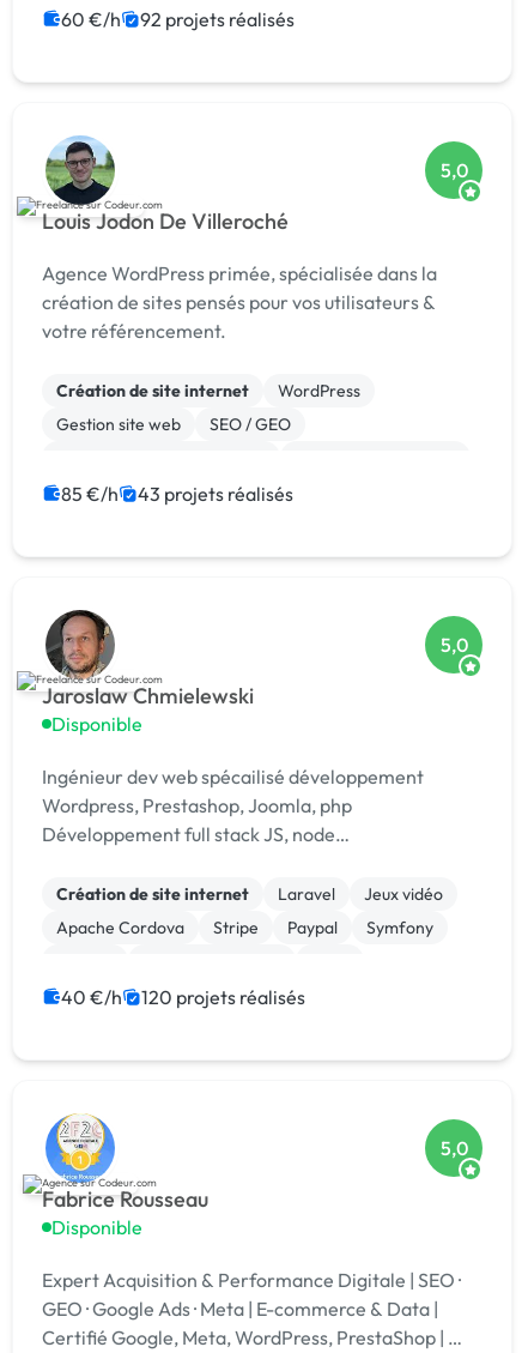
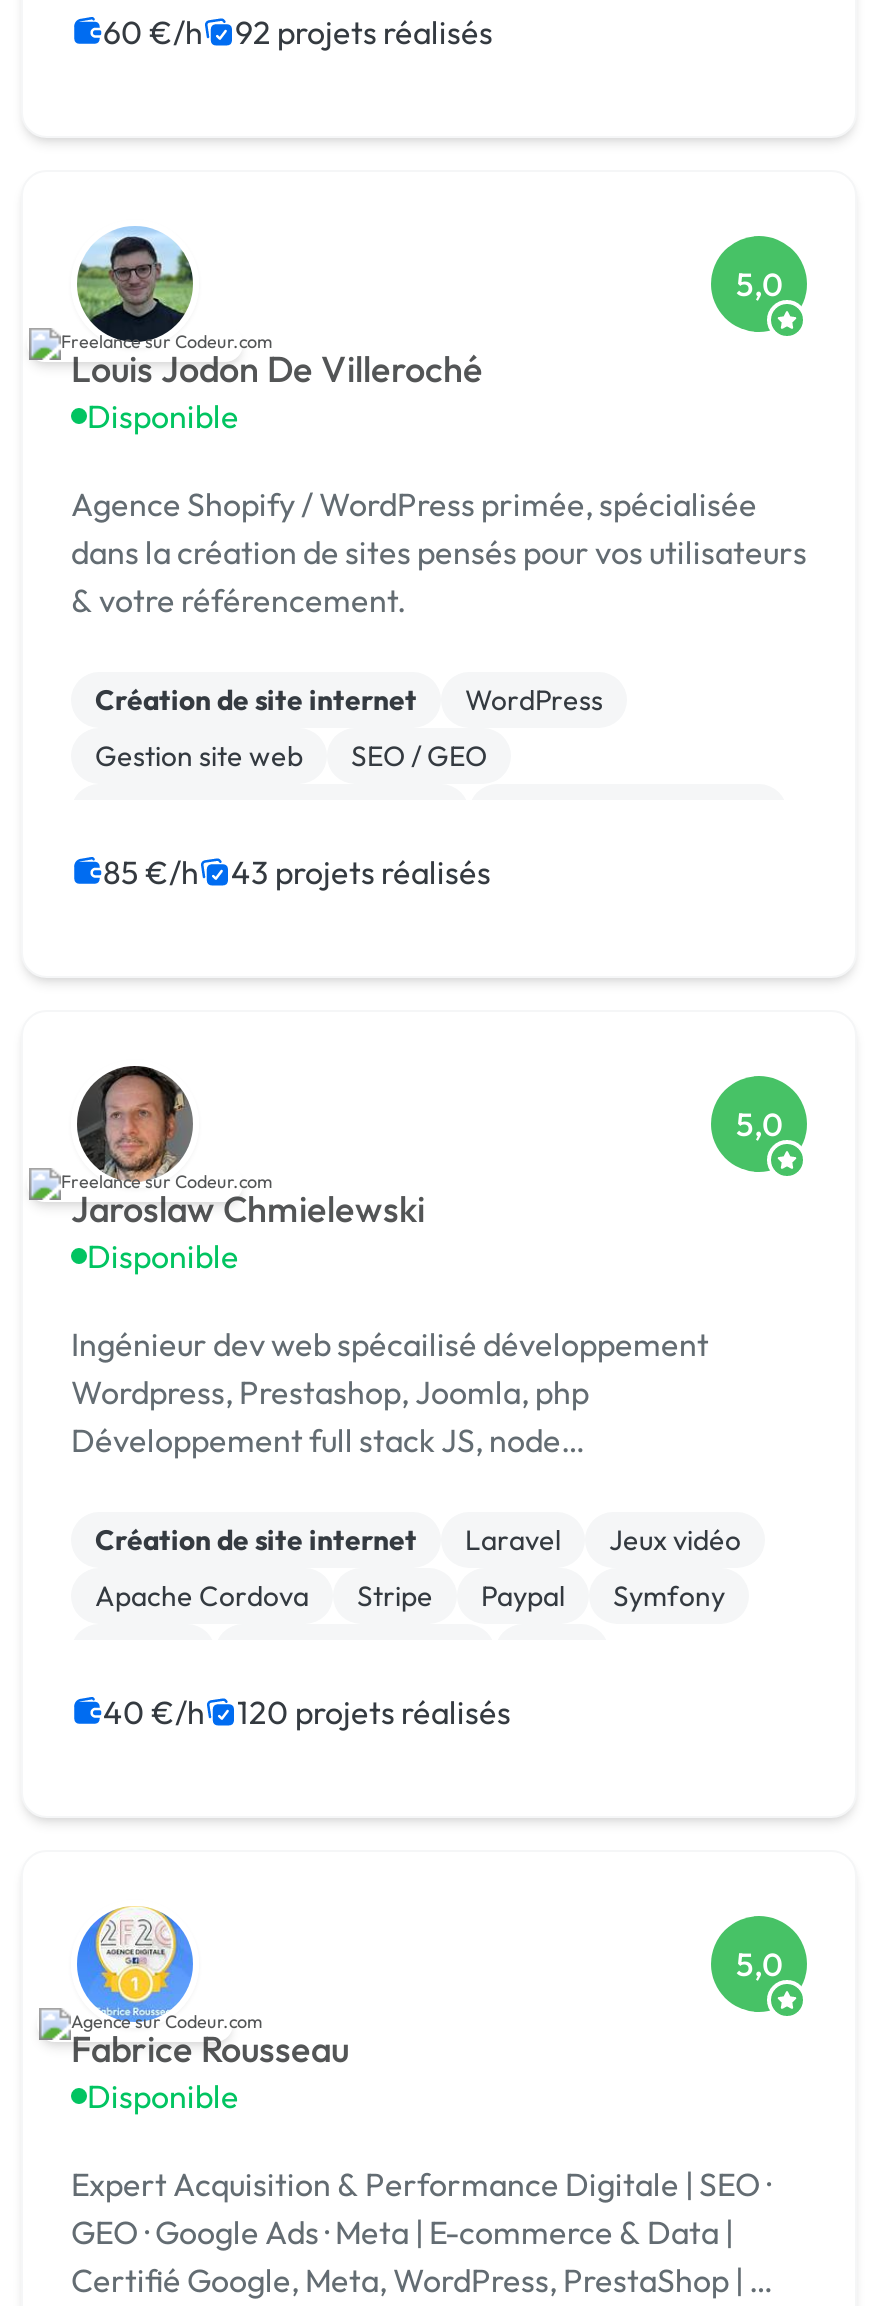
none -> [87,396,239,436] Disponible
[42,261,437,343] Agence WordPress primée, spécialisée dans la | création de sites pensés pour vos utilisateurs & | votre référencement. -> [71,484,807,620] Agence Shopify / WordPress primée, spécialisée | dans la création de sites pensés pour vos utilisateurs | & votre référencement.

